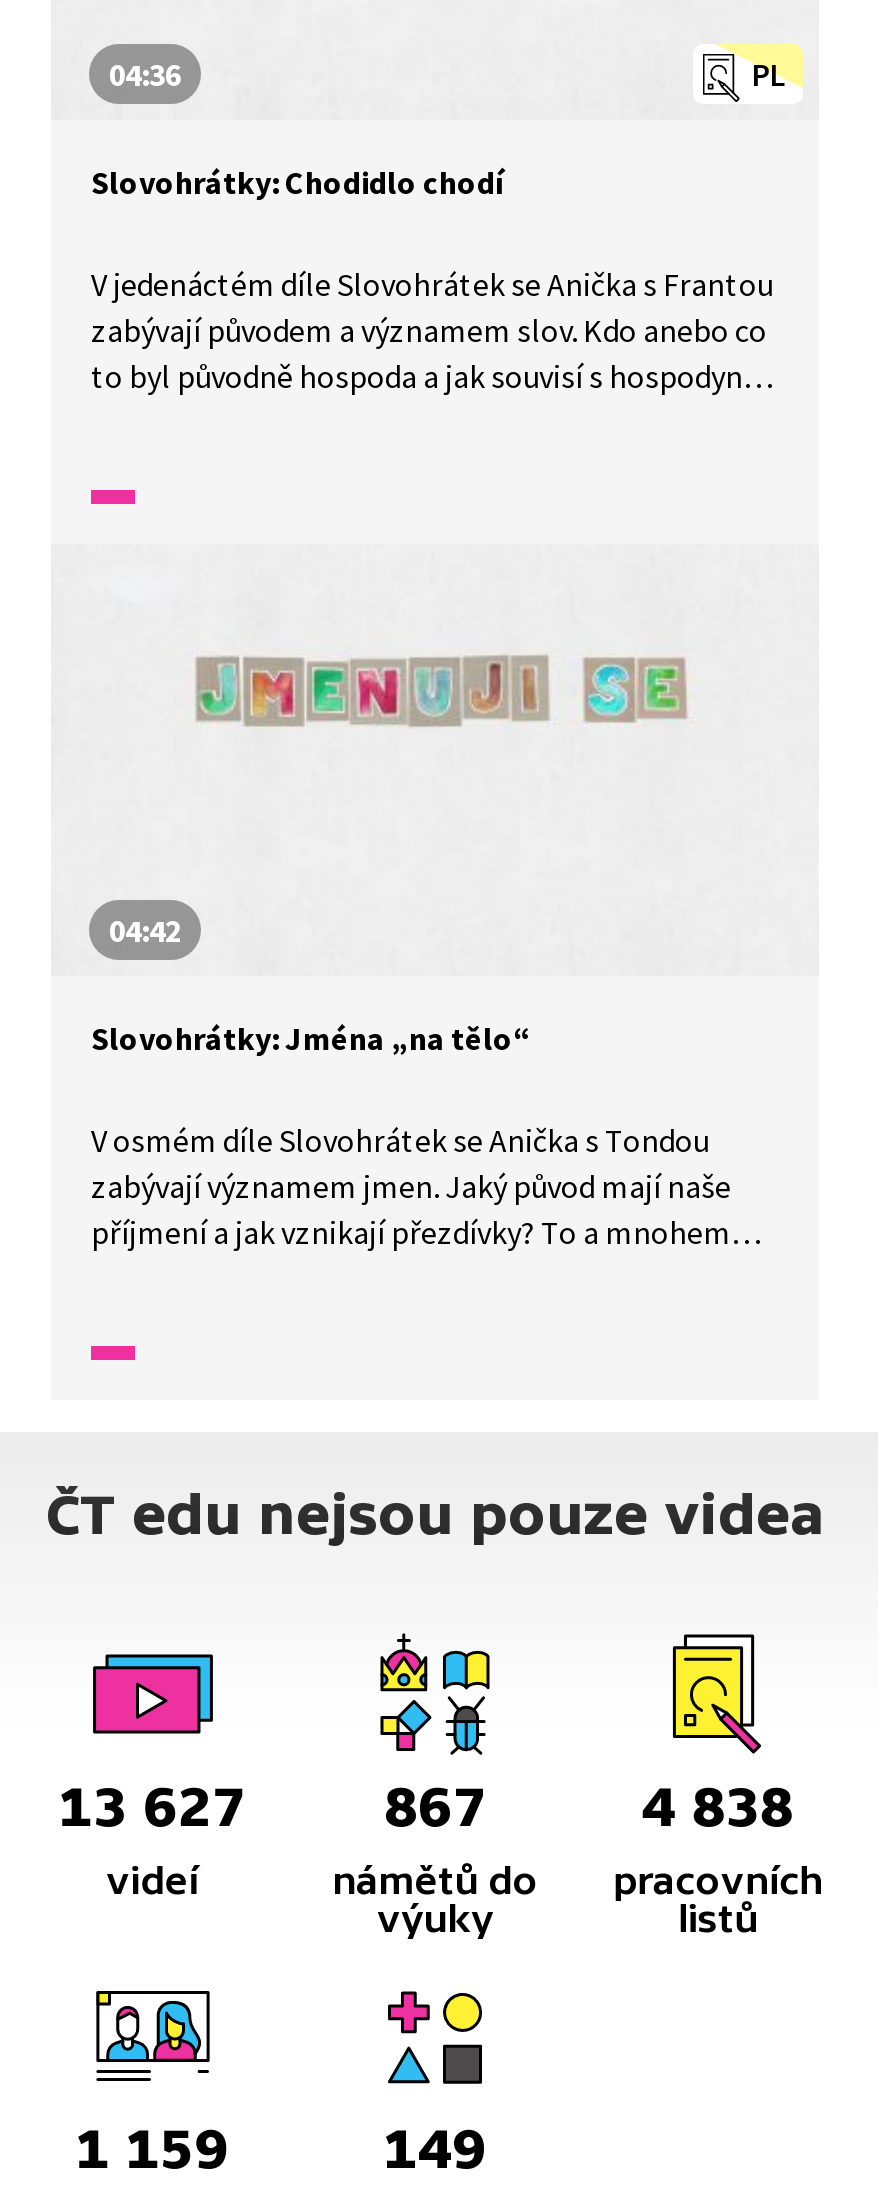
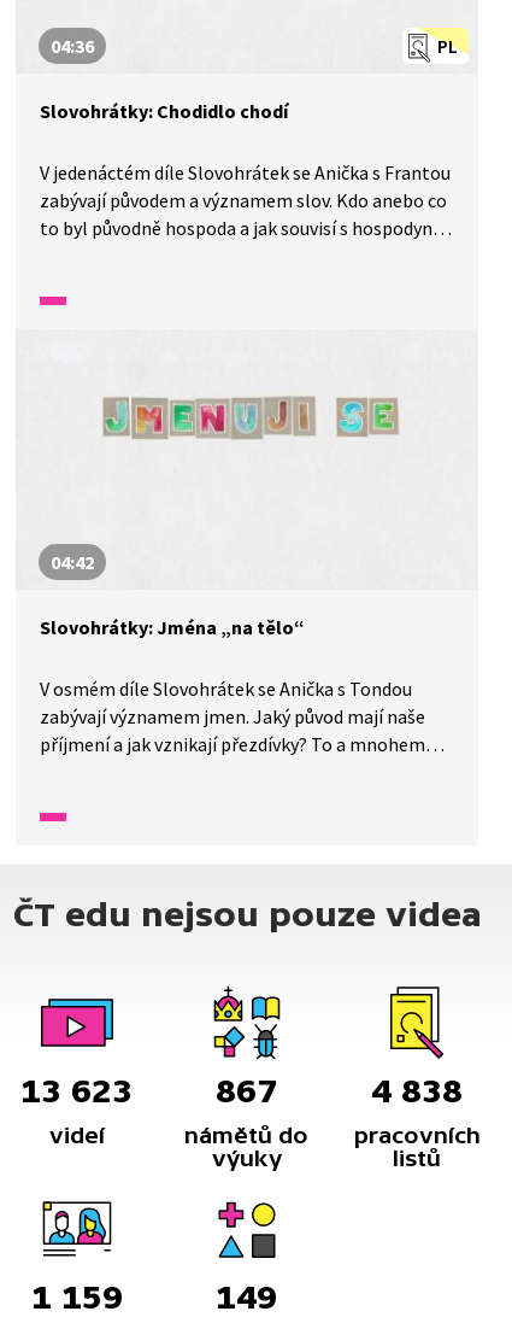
[59,1774,245,1838] 13 627 -> [21,1071,133,1110] 13 623

